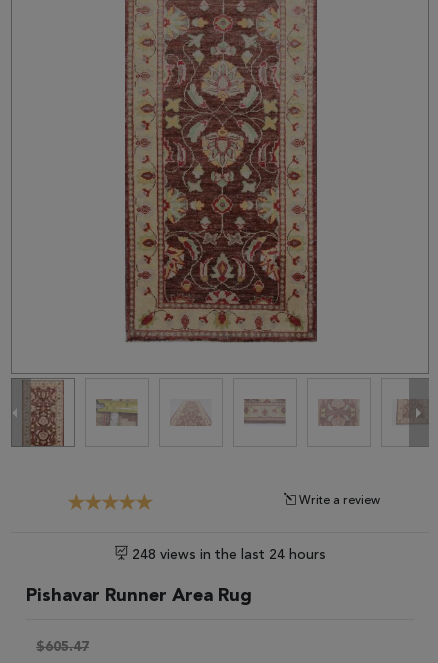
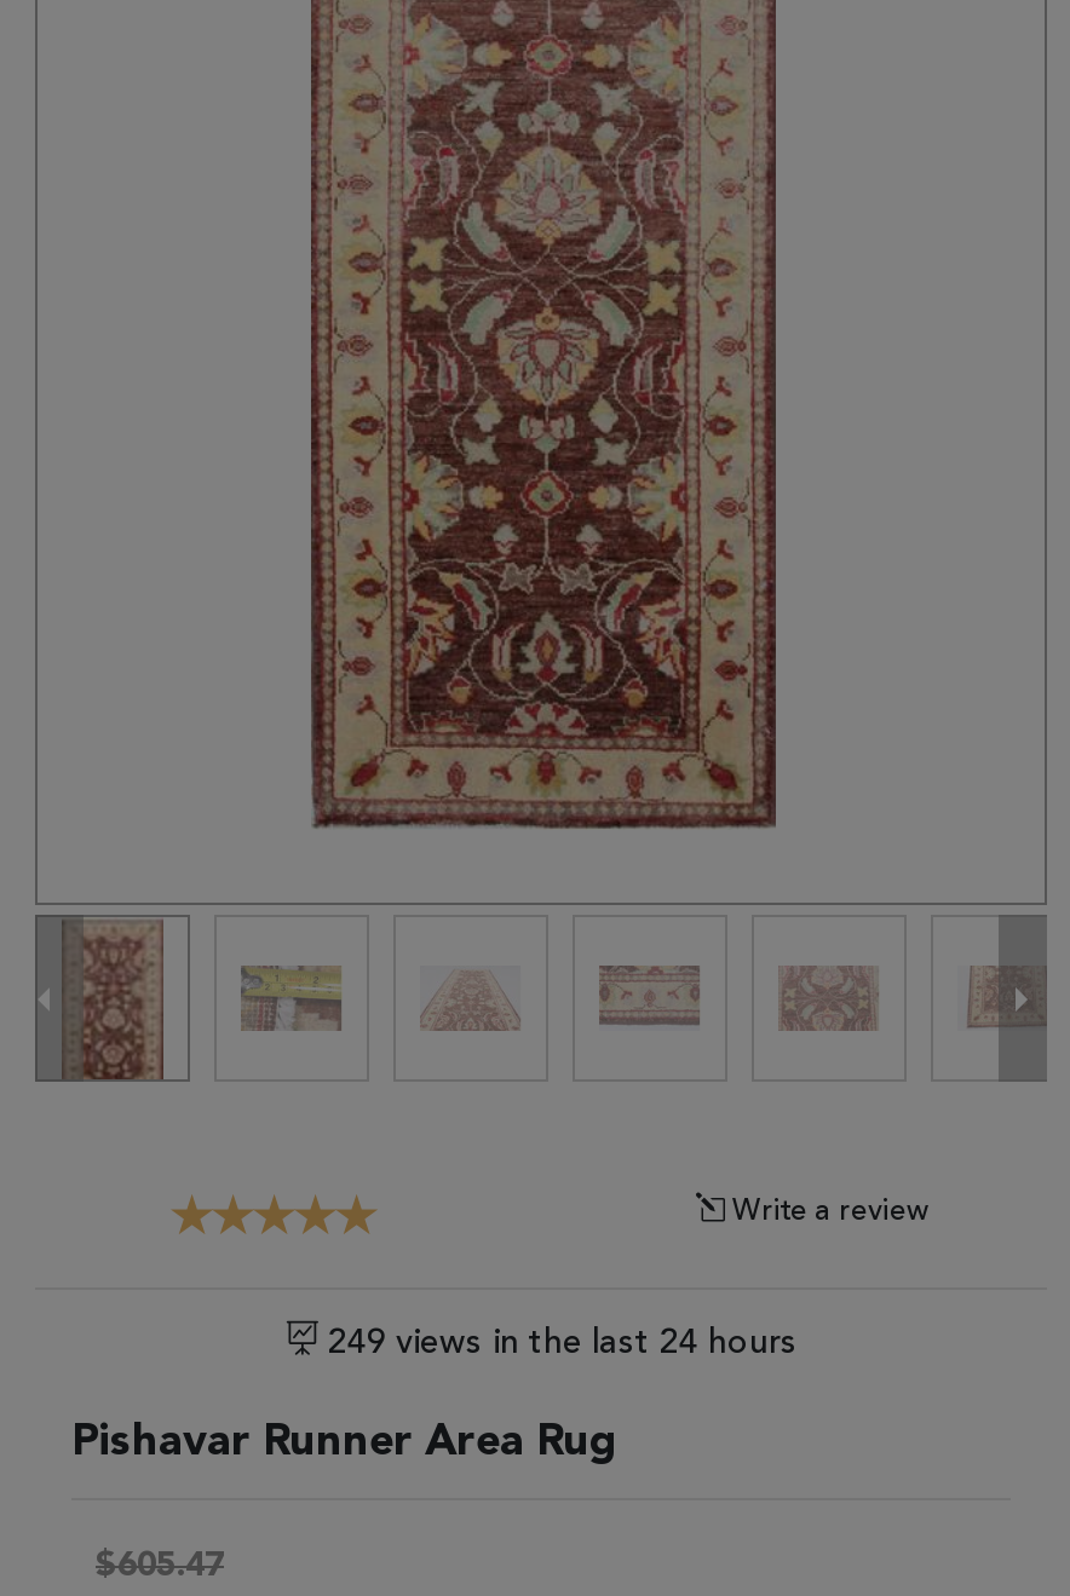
[128,548,326,562] 248 views in the last 24 hours -> [318,1326,798,1360] 249 views in the last 24 hours

